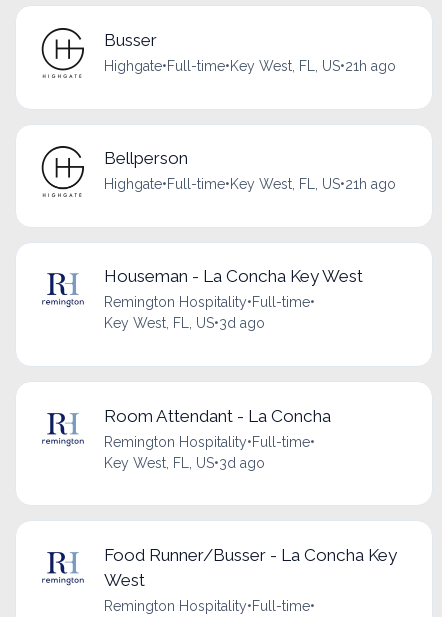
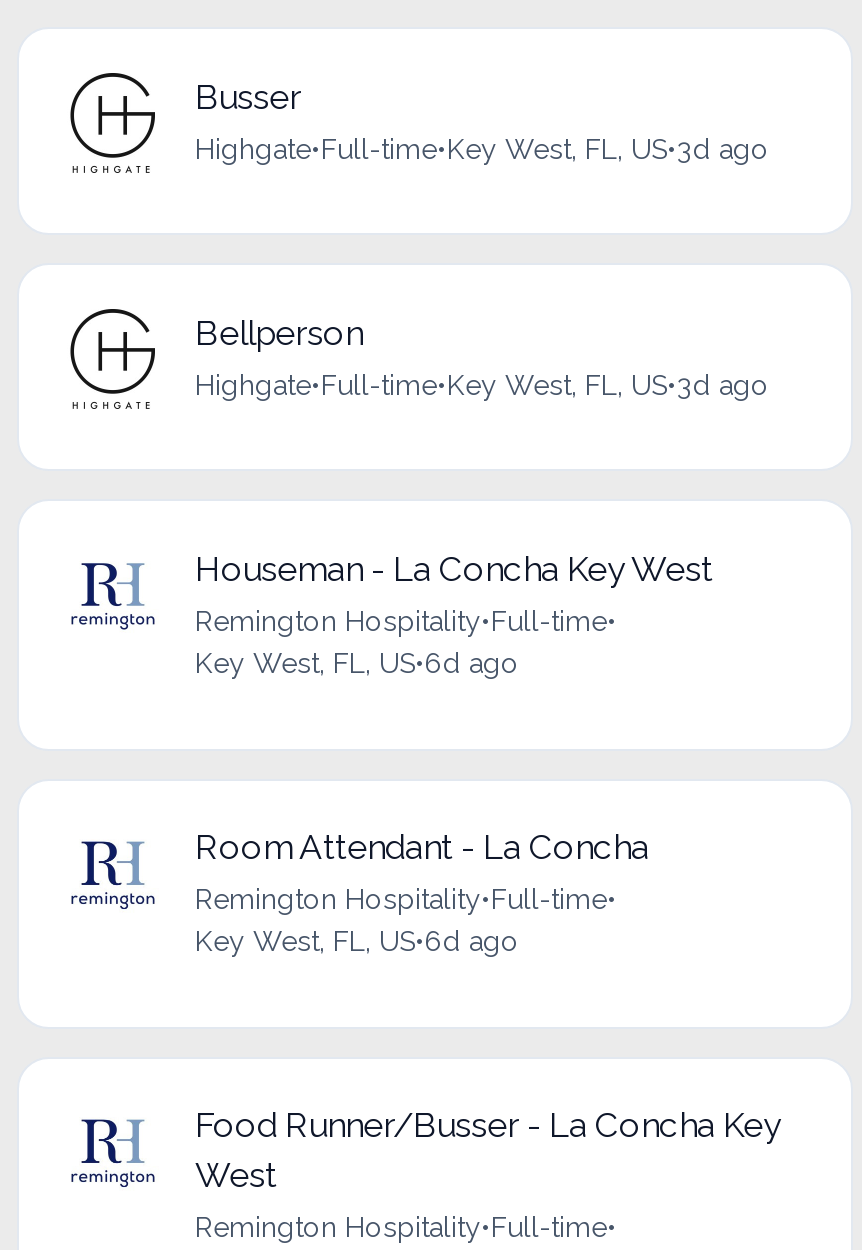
[104,58,396,74] Highgate•Full-time•Key West, FL, US•21h ago -> [195,132,769,164] Highgate•Full-time•Key West, FL, US•3d ago
[104,176,396,192] Highgate•Full-time•Key West, FL, US•21h ago -> [195,368,769,400] Highgate•Full-time•Key West, FL, US•3d ago
[104,315,265,331] Key West, FL, US•3d ago -> [195,647,519,679] Key West, FL, US•6d ago
[104,455,265,471] Key West, FL, US•3d ago -> [195,925,519,957] Key West, FL, US•6d ago

